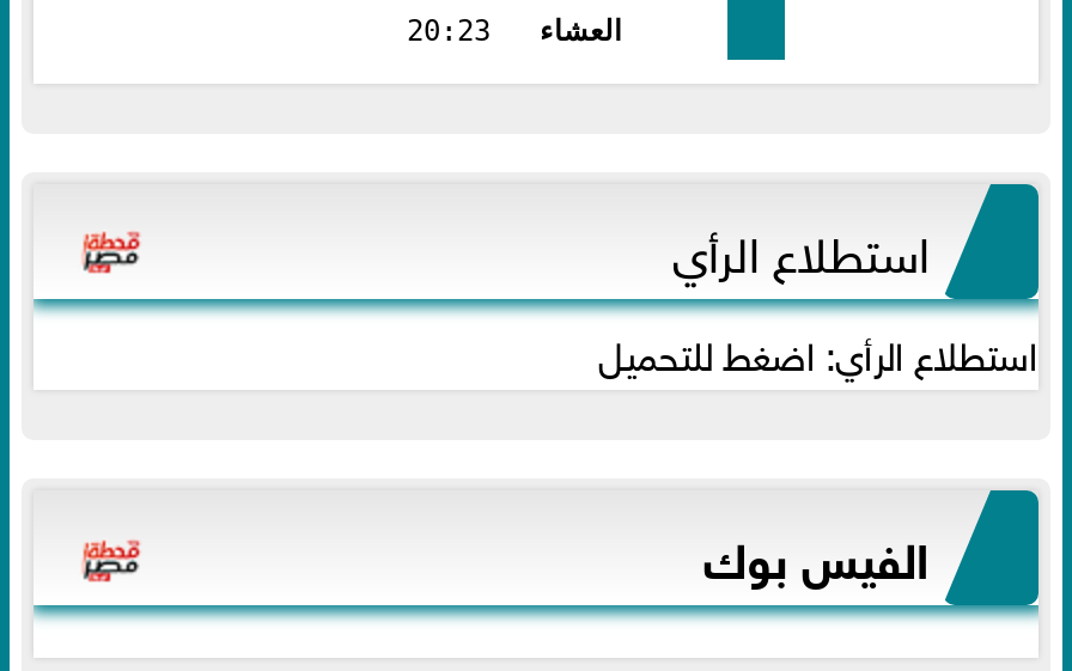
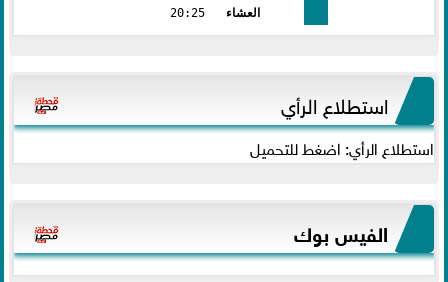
[407,15,621,48] العشاء 20:23 -> [170,6,259,20] العشاء 20:25

